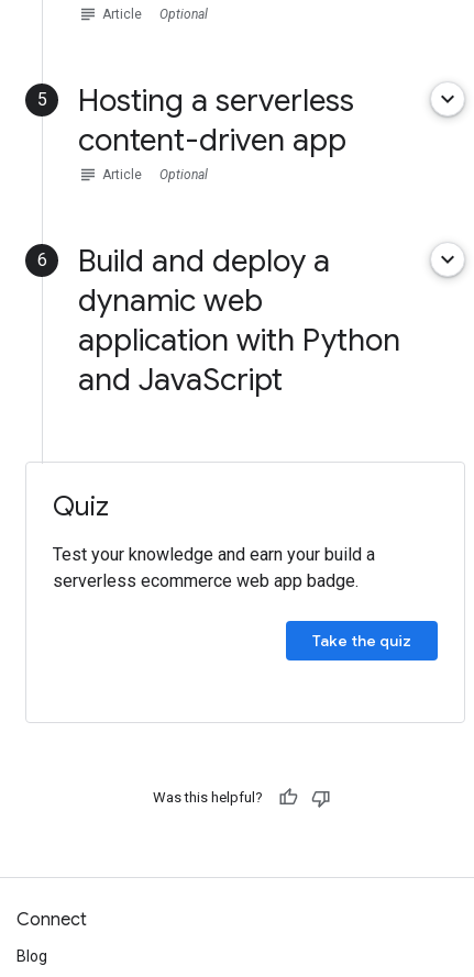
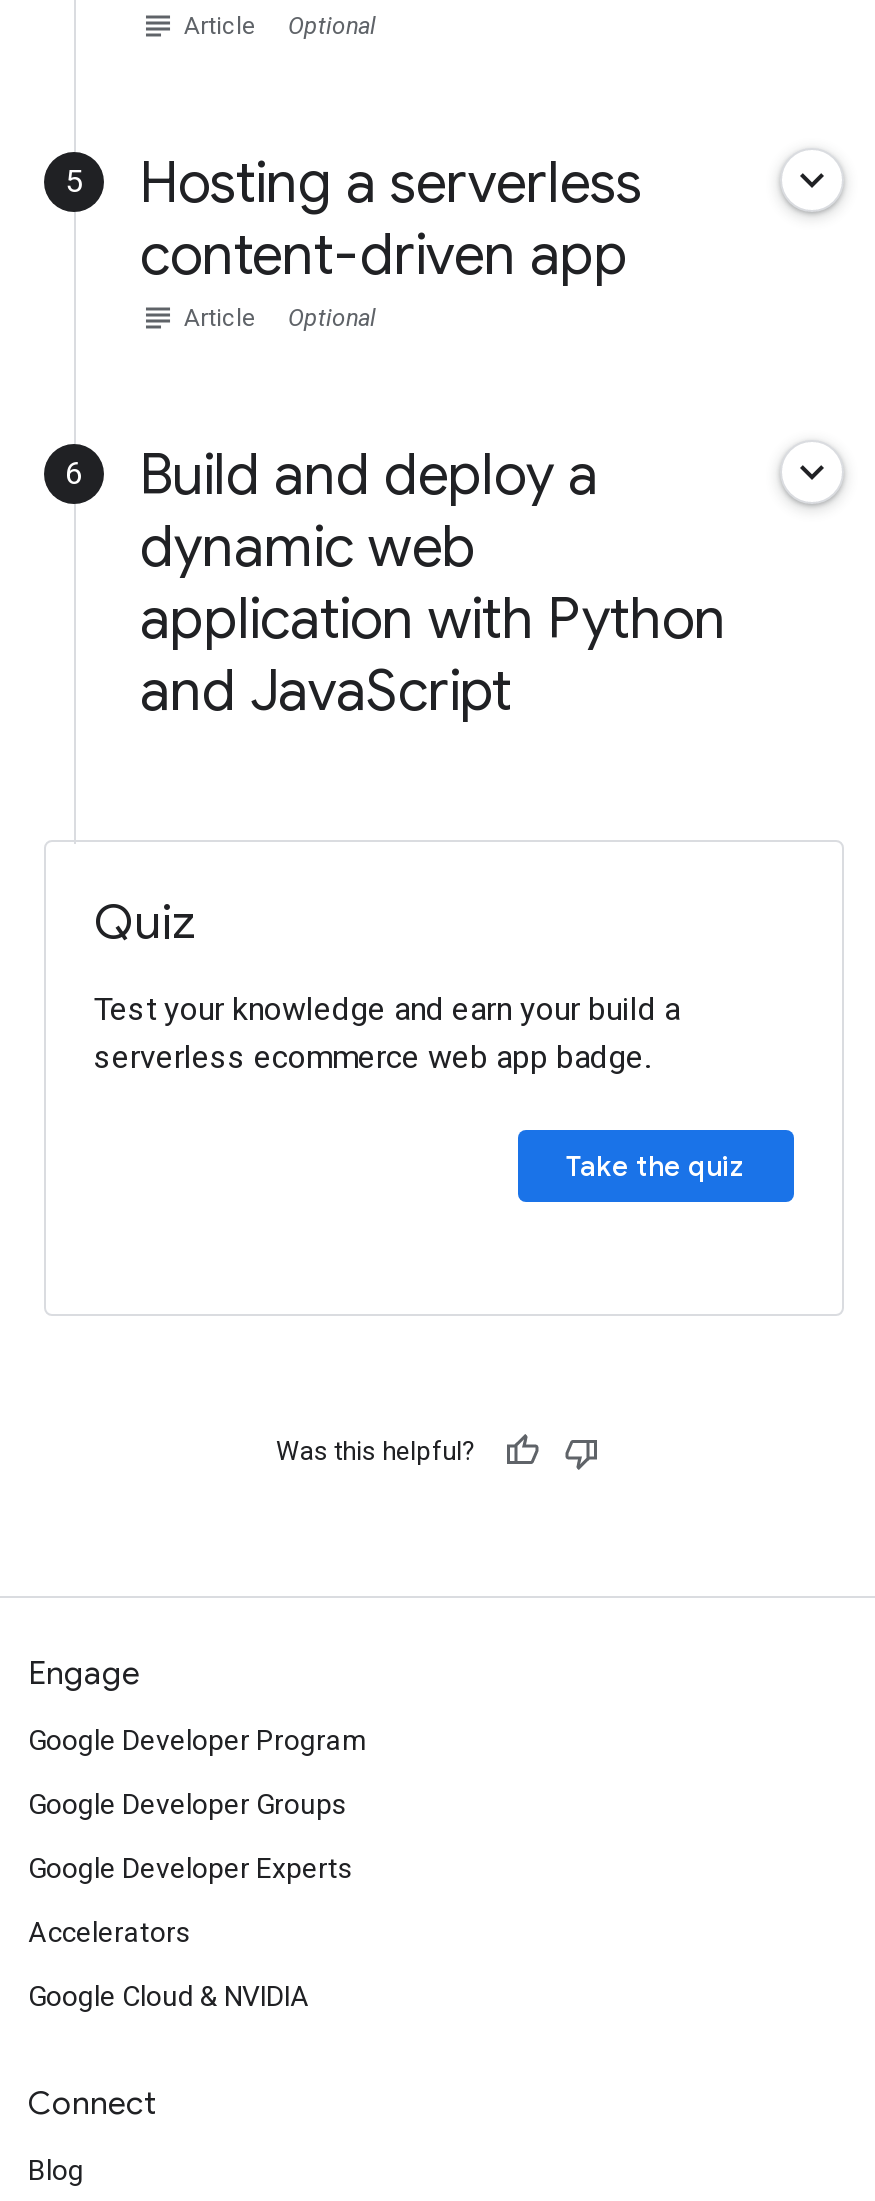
none -> [28,1654,368,2012] Engage | Google Developer Program | Google Developer Groups | Google Developer Experts | Accelerators | Google Cloud & NVIDIA

